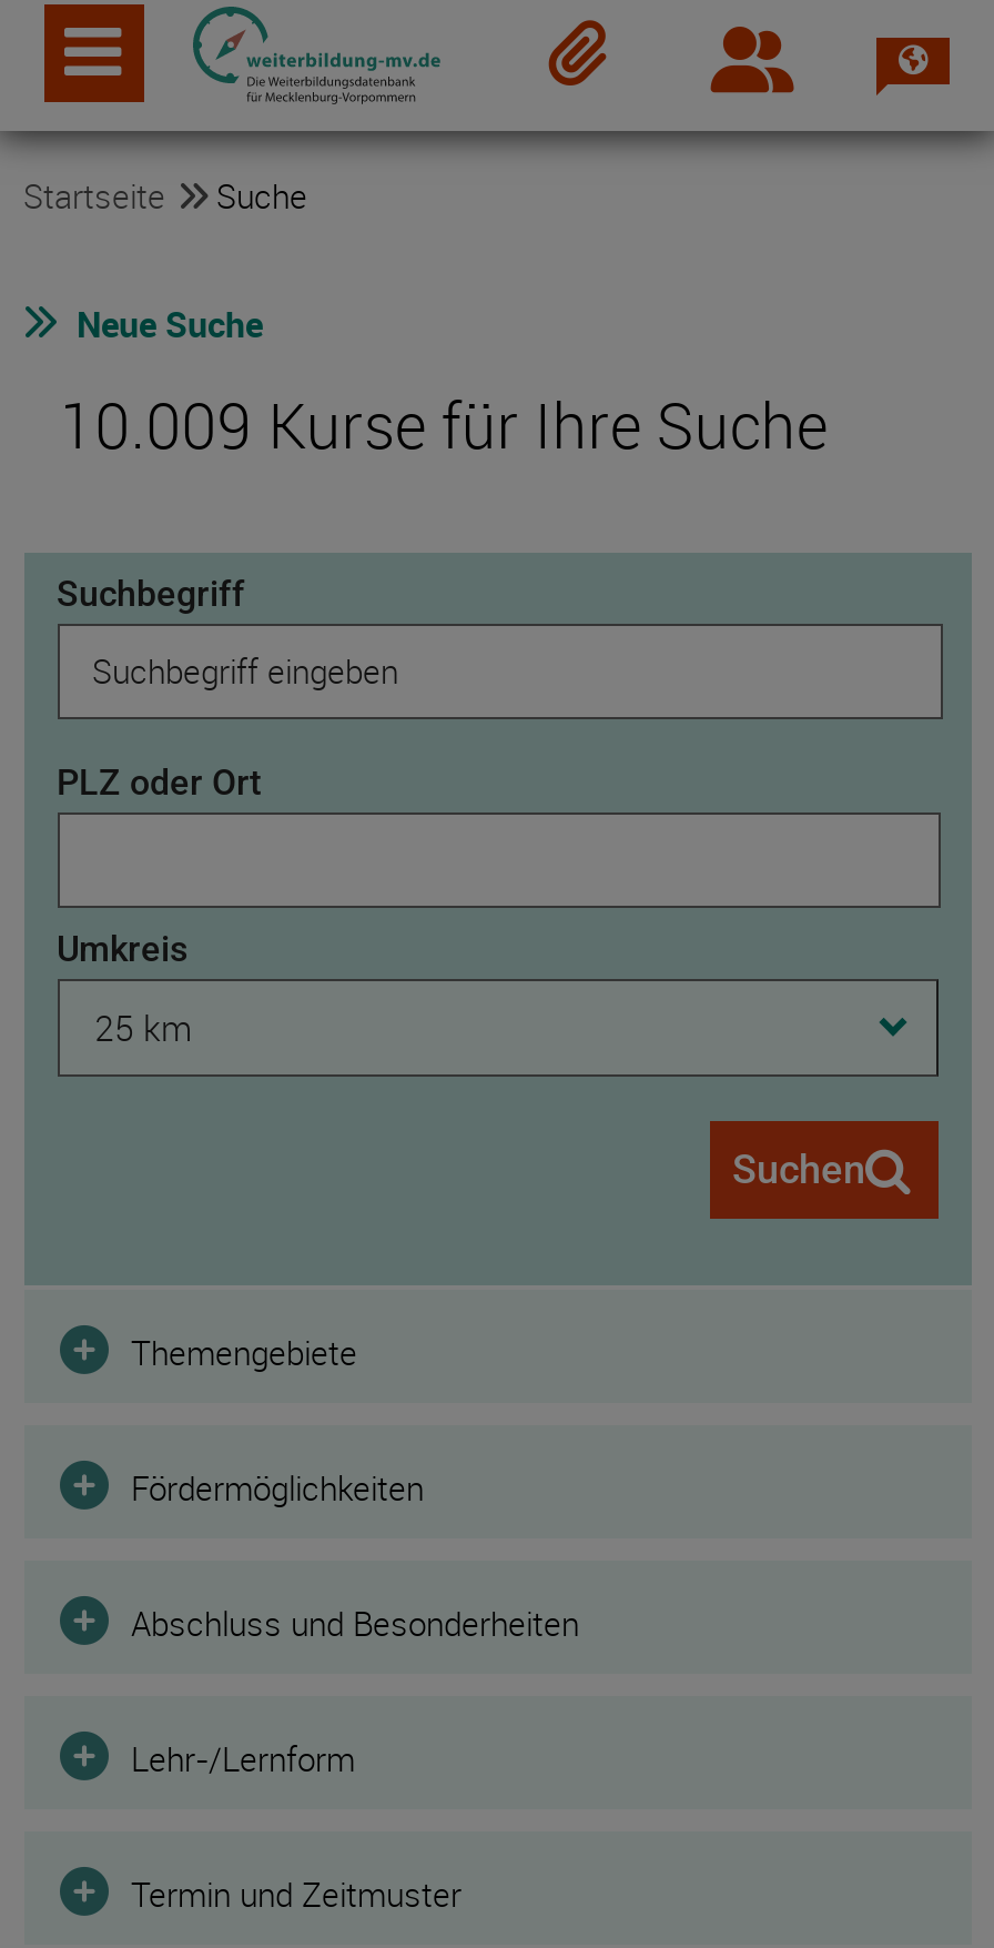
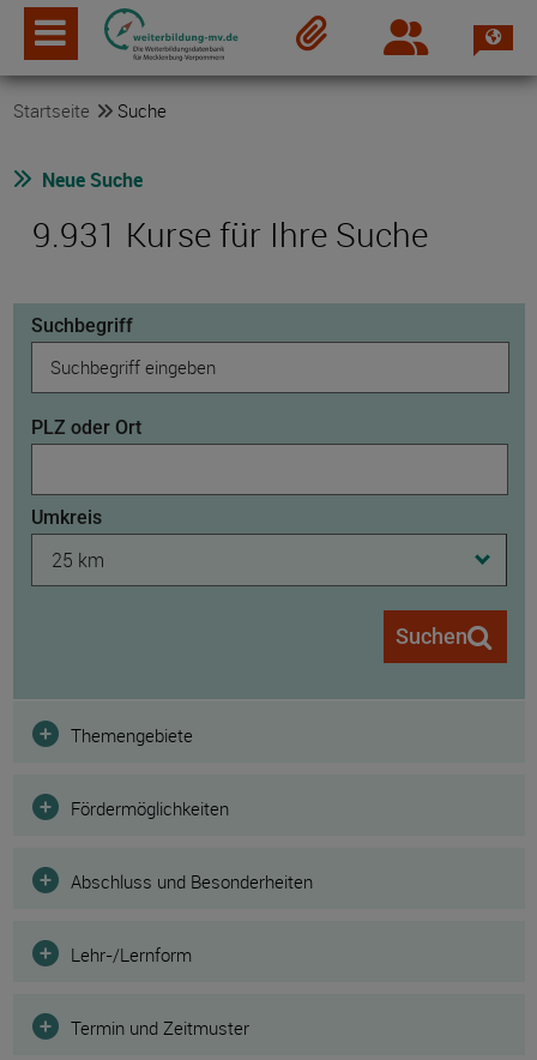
[59,384,827,466] 10.009 Kurse für Ihre Suche -> [32,212,428,257] 9.931 Kurse für Ihre Suche

